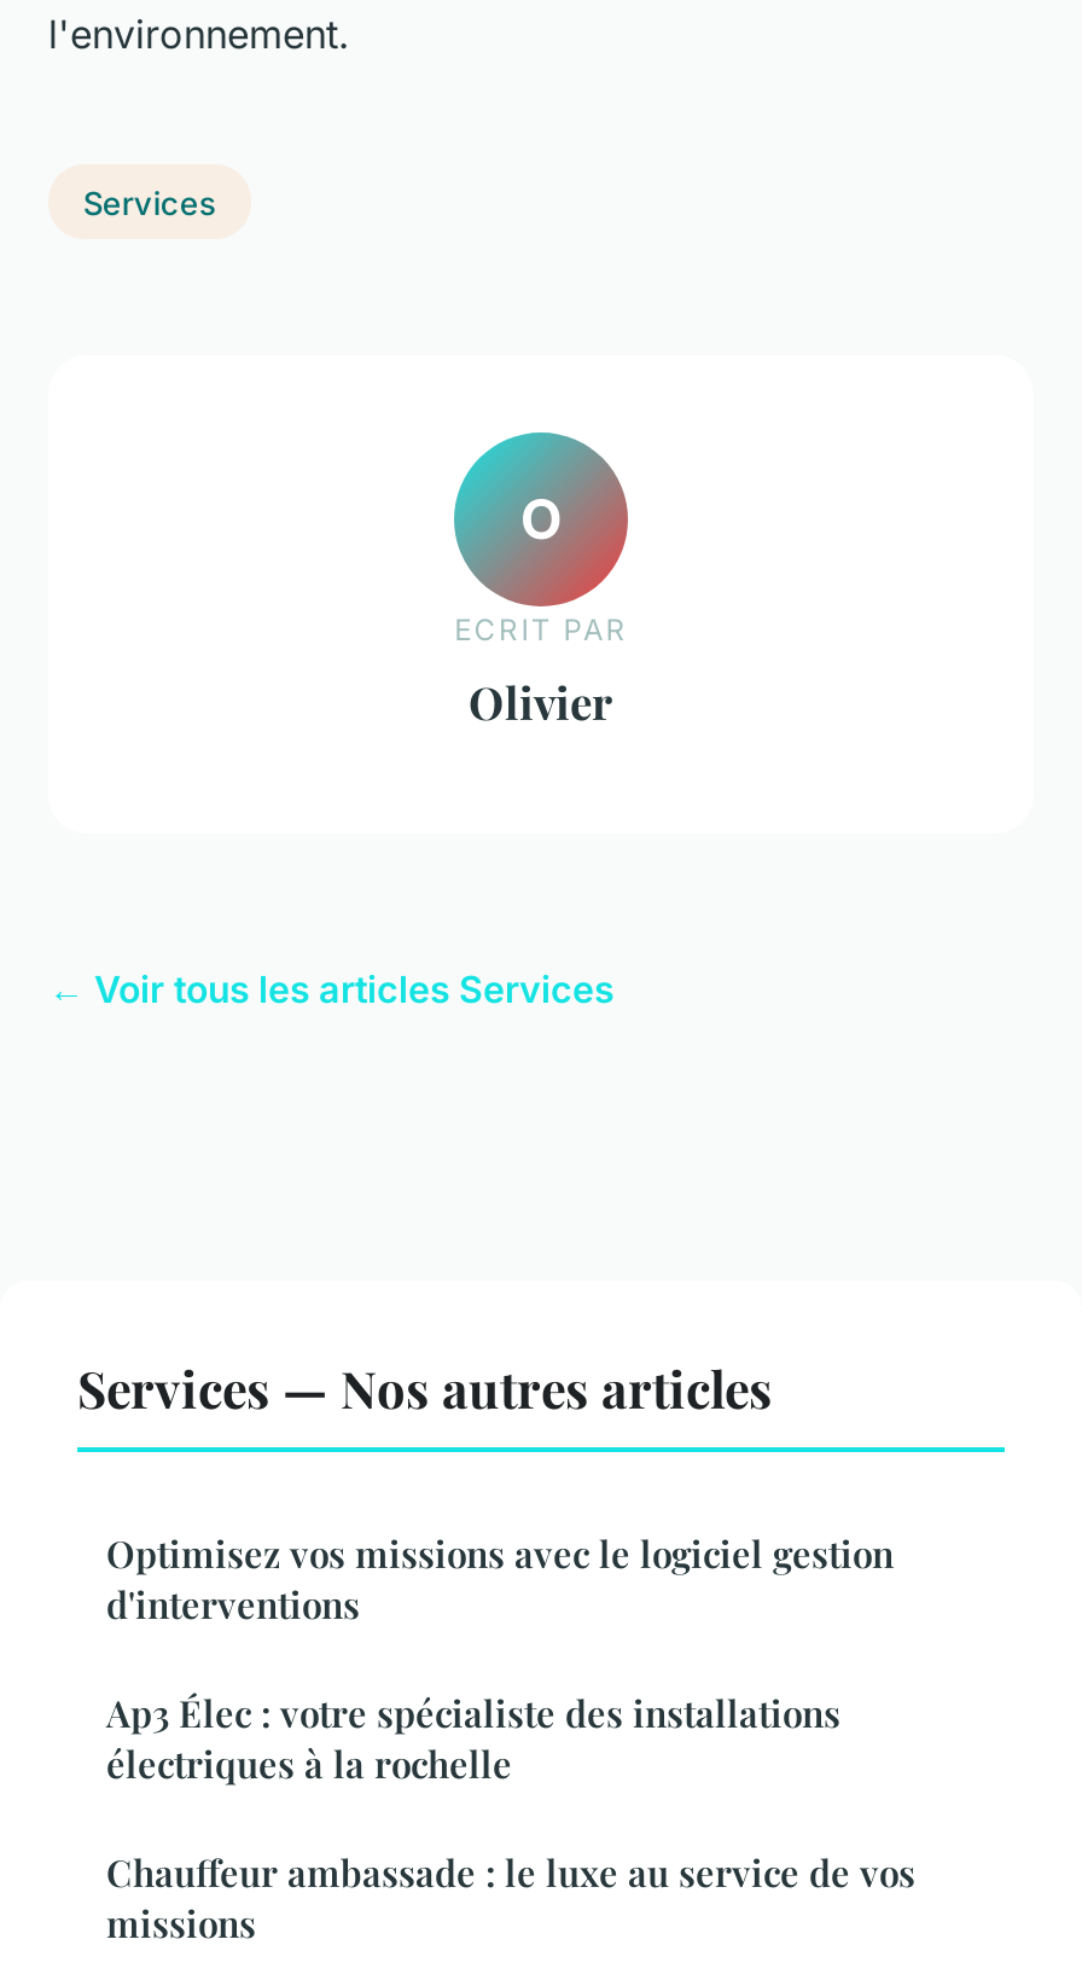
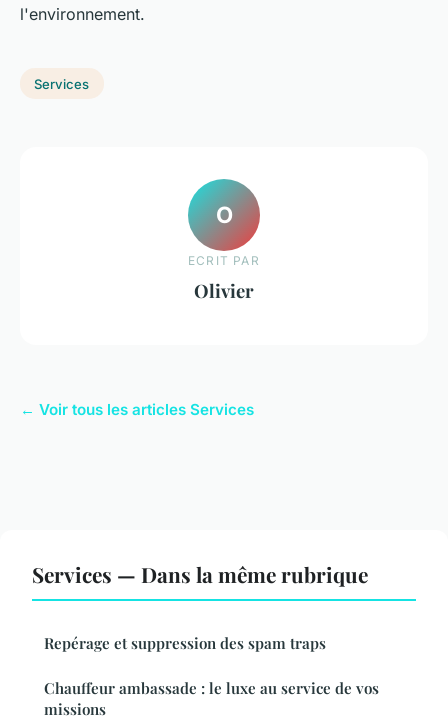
[77,1352,894,1787] Services — Nos autres articles | Optimisez vos missions avec le logiciel gestion | d'interventions | Ap3 Élec : votre spécialiste des installations | électriques à la rochelle -> [32,560,368,653] Services — Dans la même rubrique | Repérage et suppression des spam traps

